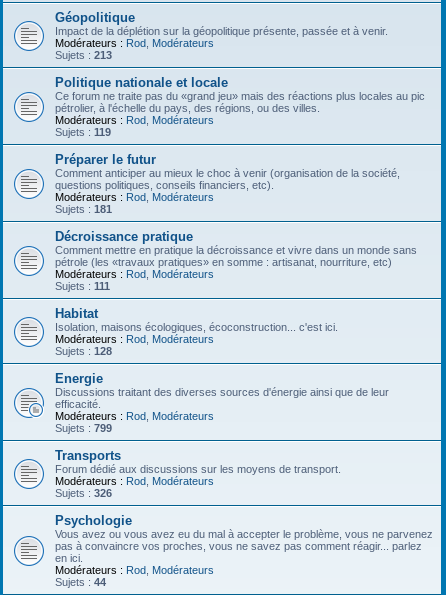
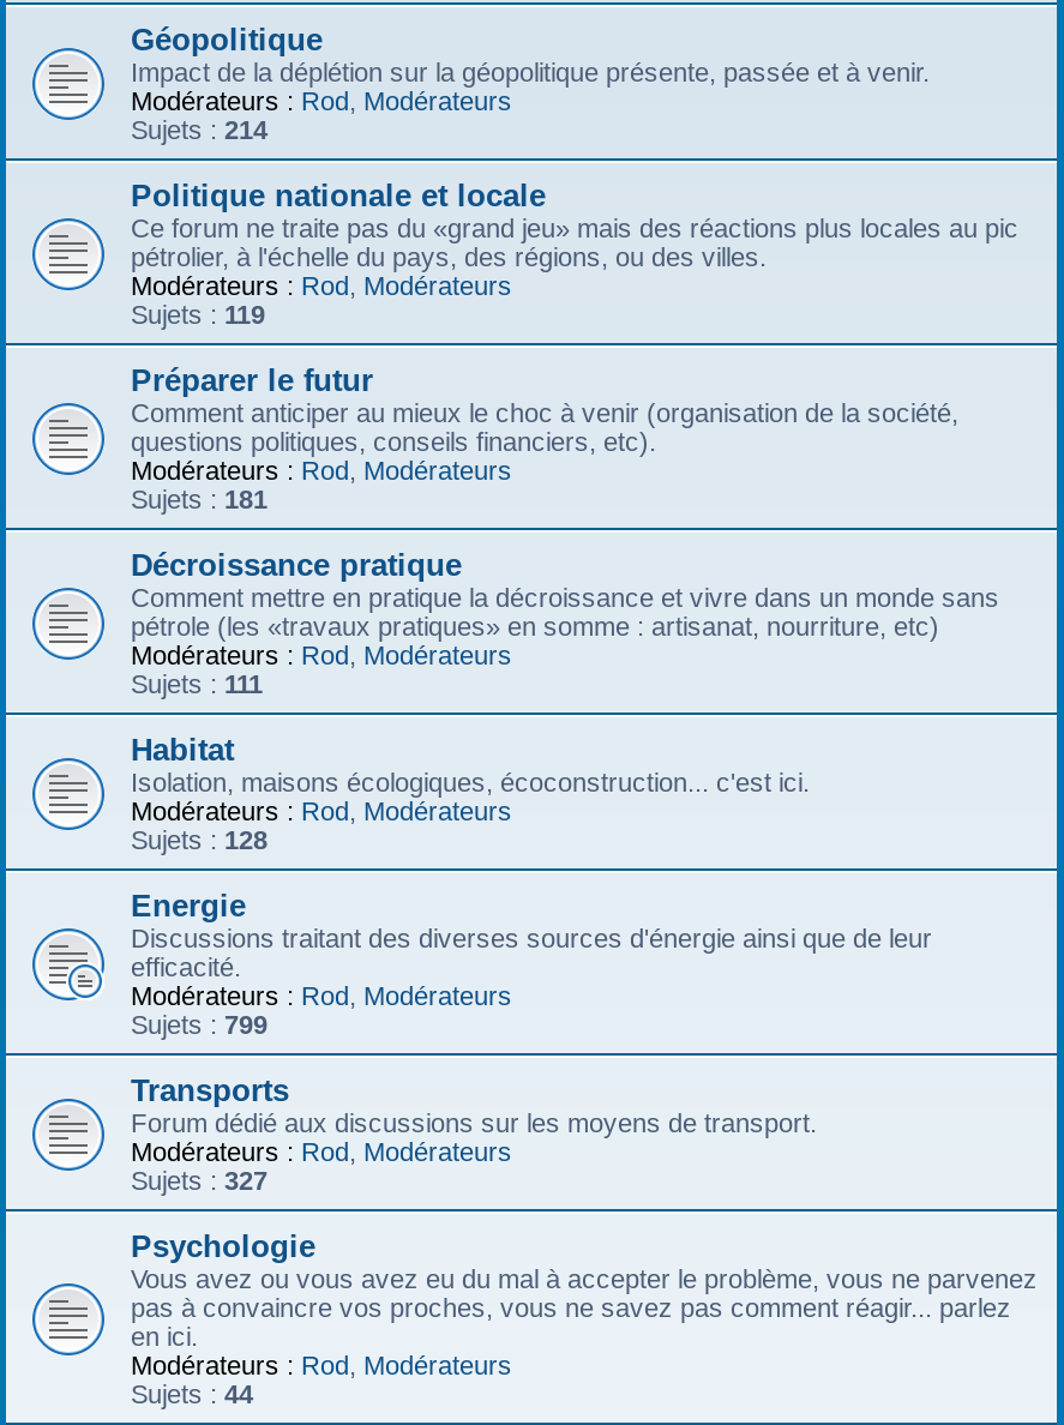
[55,49,112,61] Sujets : 213 -> [131,115,267,144] Sujets : 214
[55,487,112,499] Sujets : 326 -> [131,1166,267,1195] Sujets : 327

